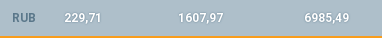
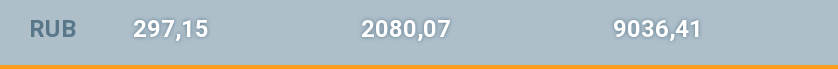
[12,10,102,24] RUB 229,71 -> [29,14,209,42] RUB 297,15
[178,10,223,24] 1607,97 -> [361,14,451,42] 2080,07
[304,10,349,24] 6985,49 -> [613,14,703,42] 9036,41

